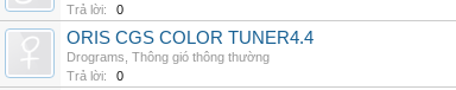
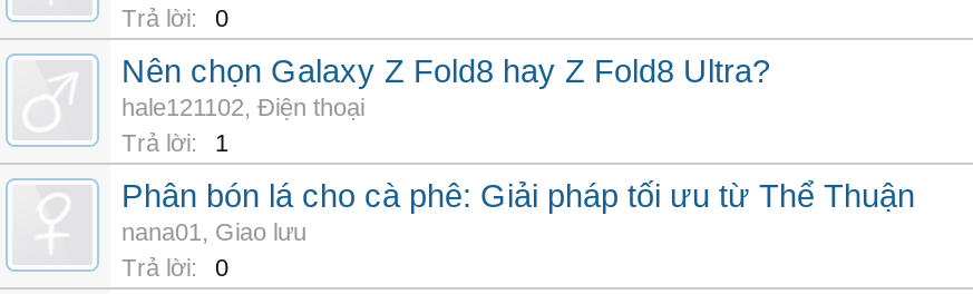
[66,28,313,64] ORIS CGS COLOR TUNER4.4 | Drograms, Thông gió thông thường -> [121,53,915,245] Nên chọn Galaxy Z Fold8 hay Z Fold8 Ultra? | hale121102, Điện thoại | Trả lời: | 1 | Phân bón lá cho cà phê: Giải pháp tối ưu từ Thể Thuận | nana01, Giao lưu

